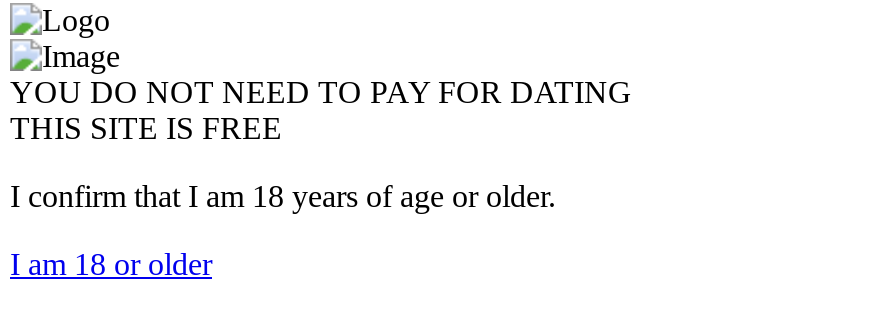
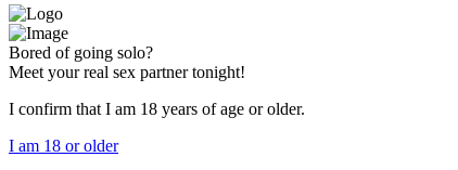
[10,75,632,145] YOU DO NOT NEED TO PAY FOR DATING | THIS SITE IS FREE -> [9,43,245,81] Bored of going solo? | Meet your real sex partner tonight!

